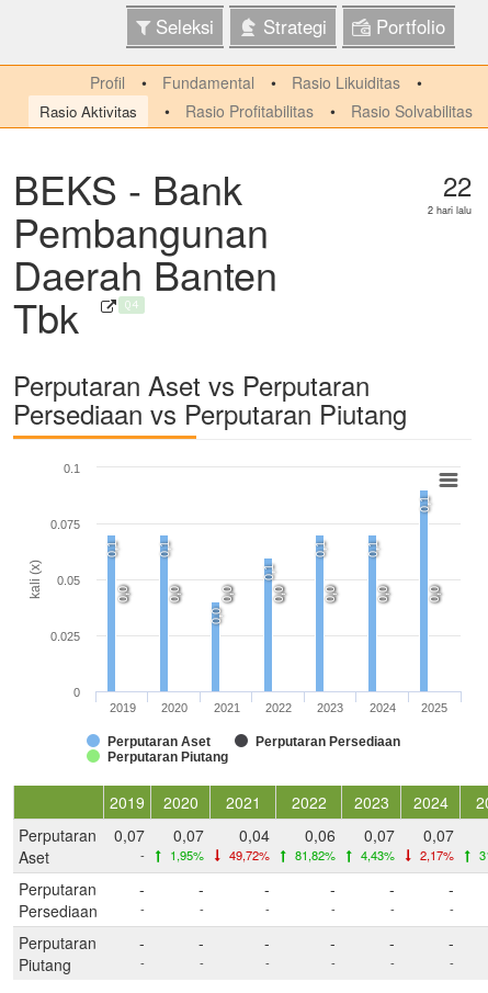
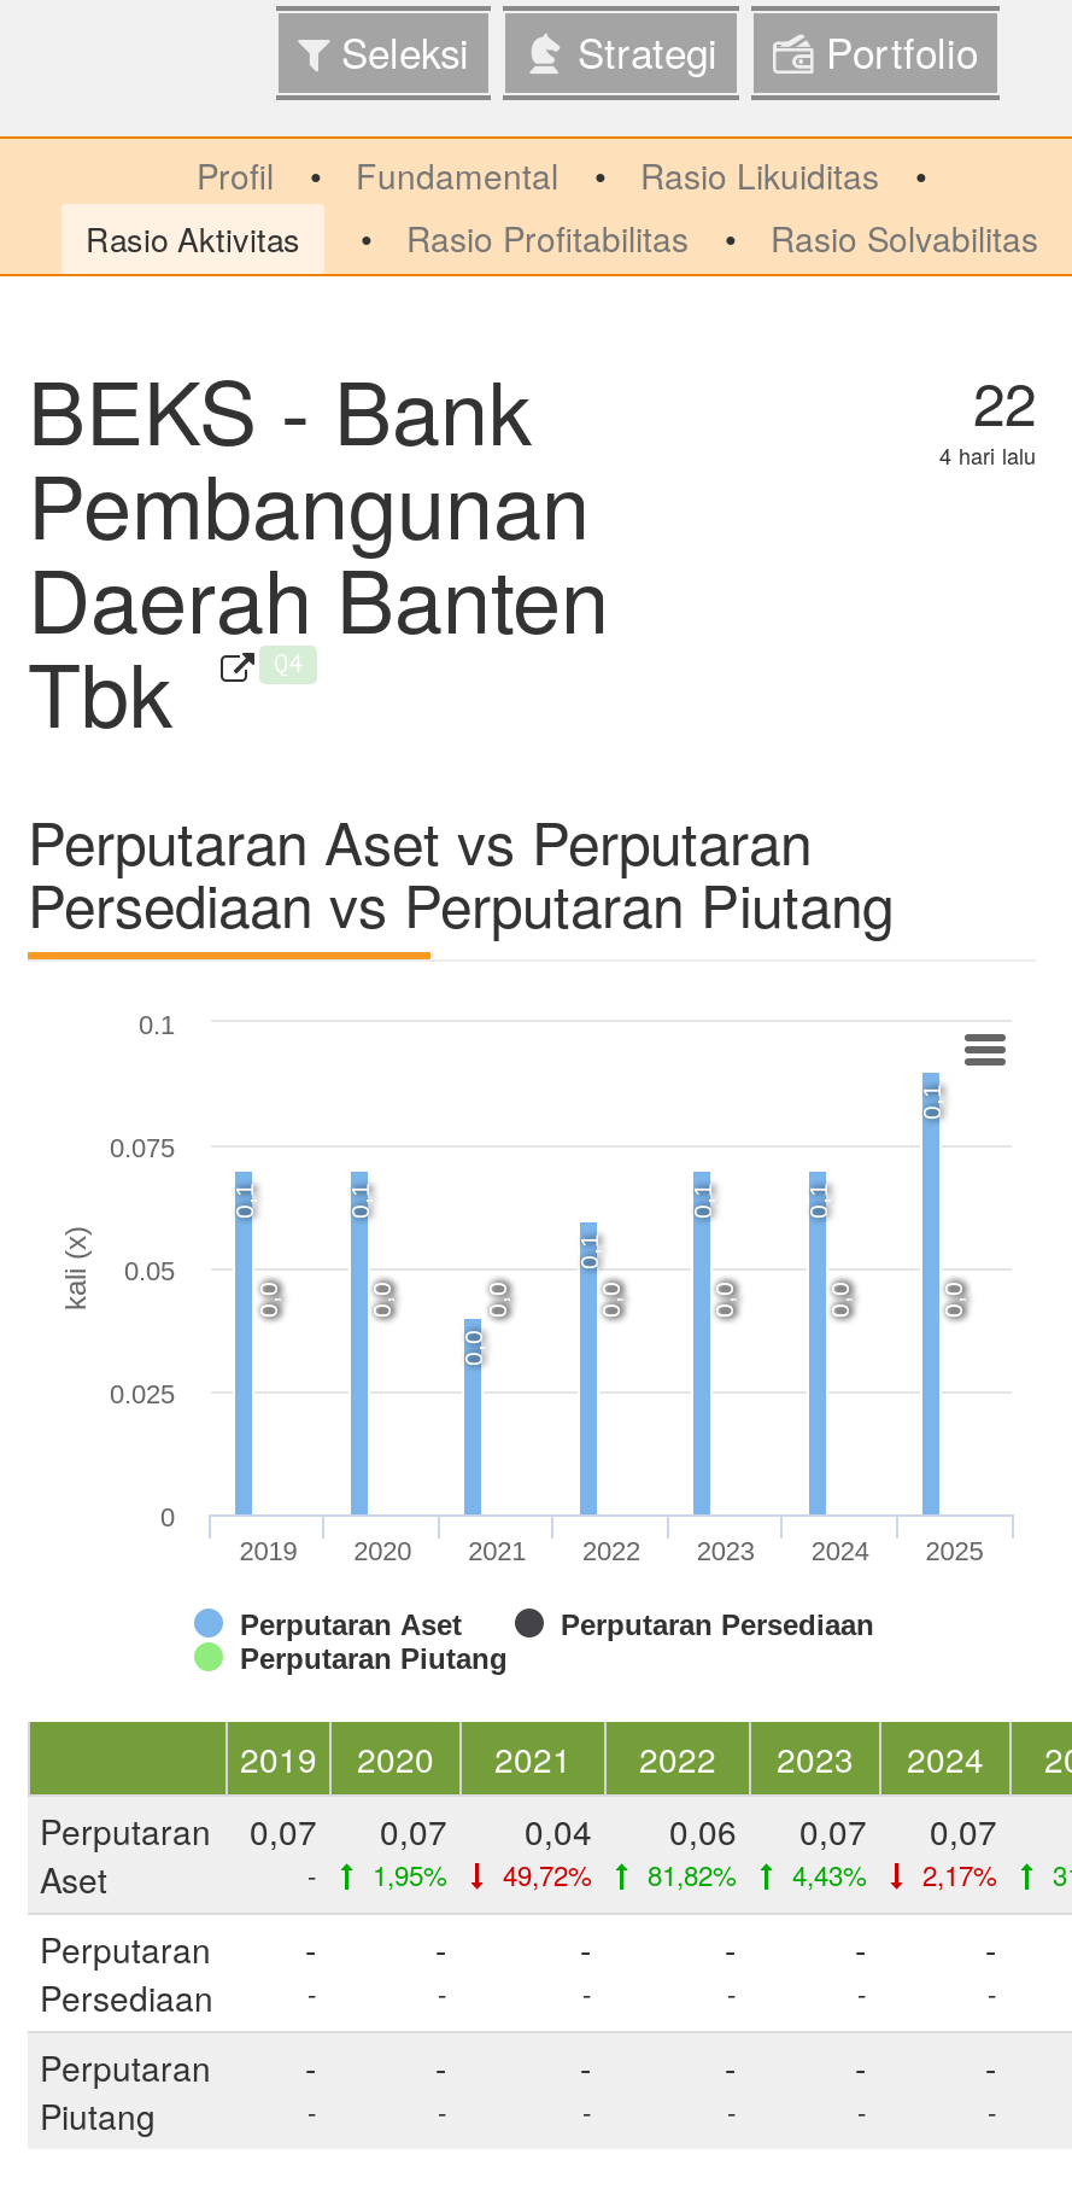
[428,203,472,217] 2 hari lalu -> [939,439,1036,471] 4 hari lalu

